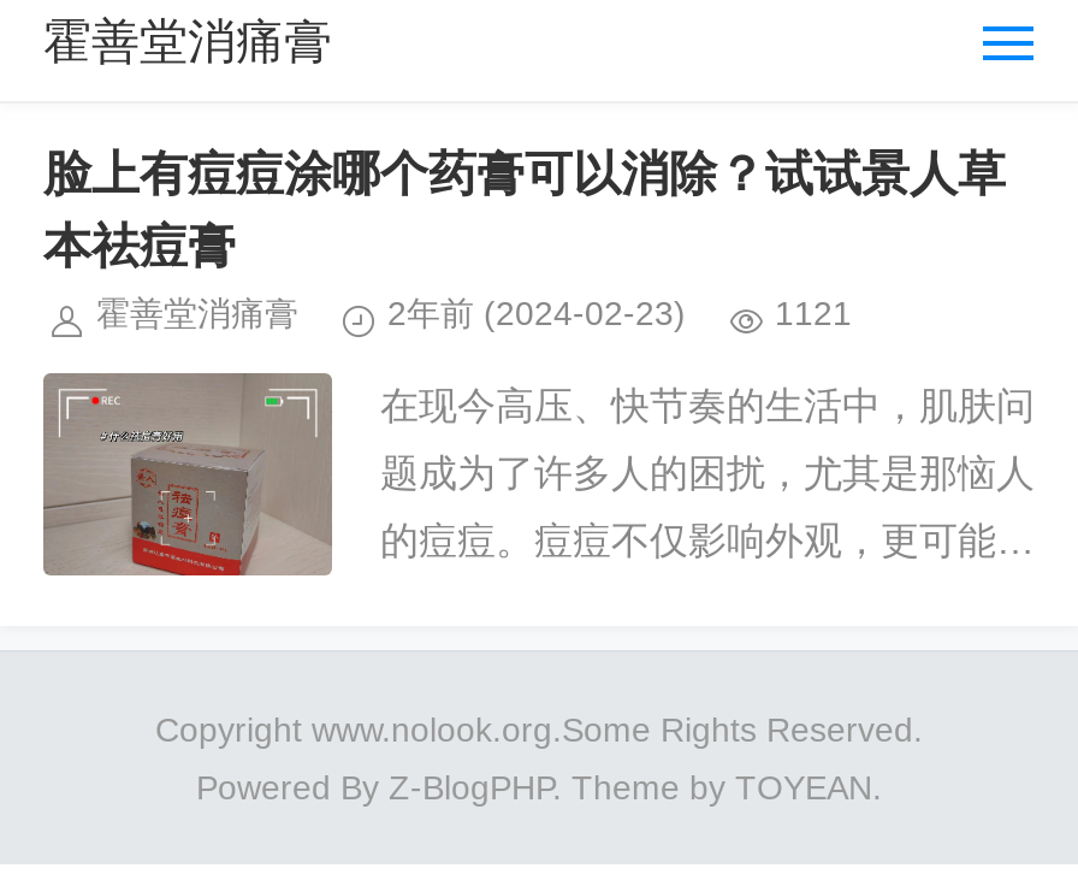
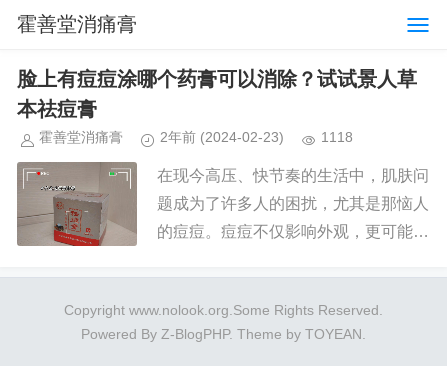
[775,294,852,332] 1121 -> [321,129,353,145] 1118

